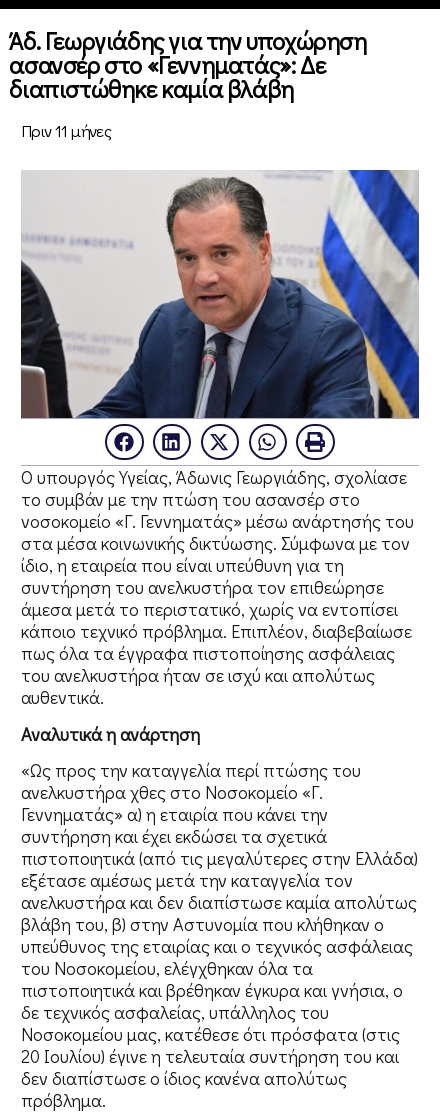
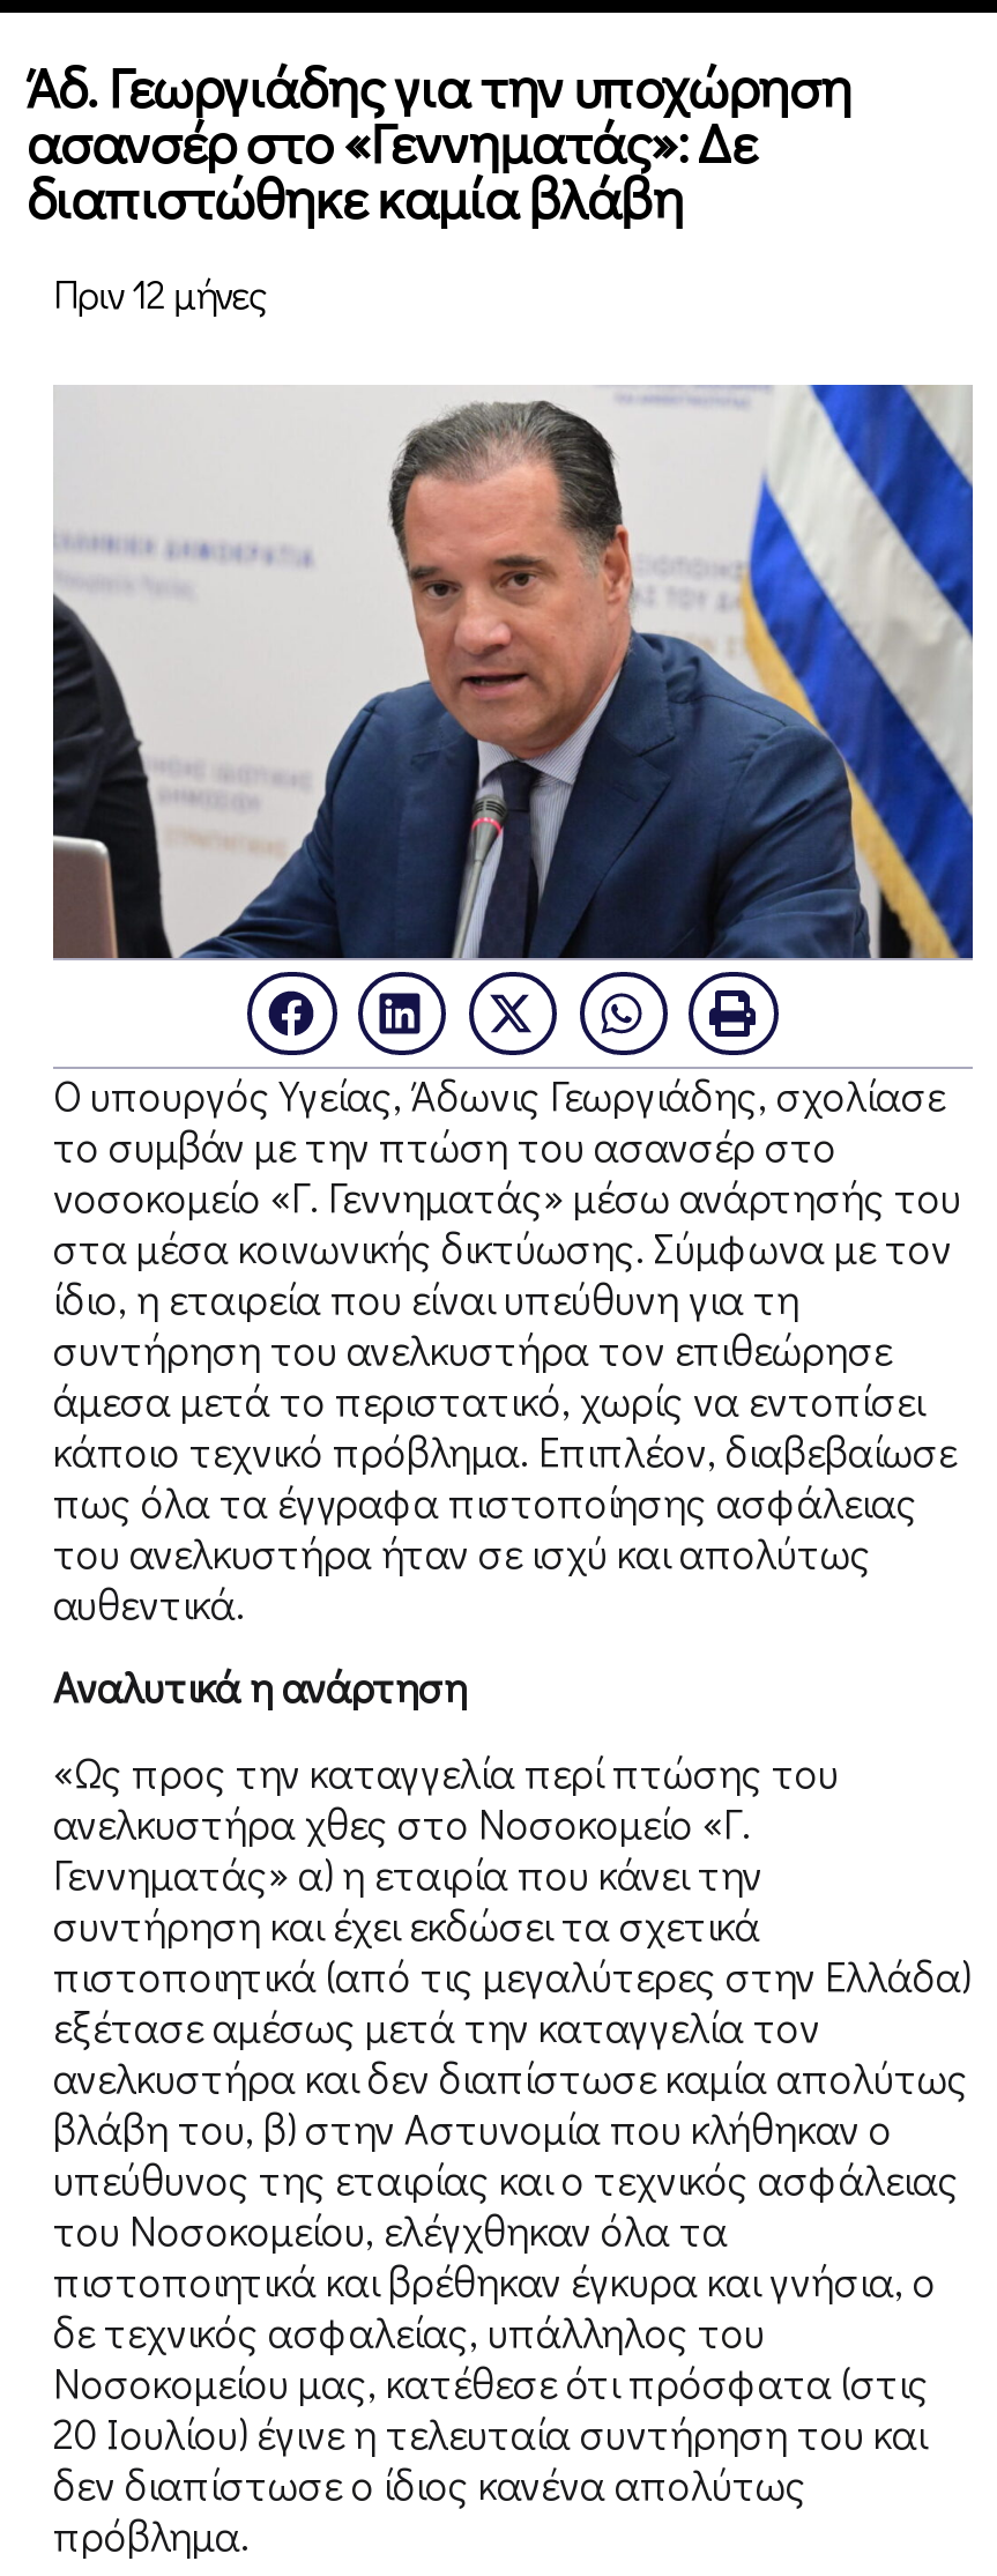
[21,119,111,142] Πριν 11 μήνες -> [53,267,266,320] Πριν 12 μήνες

